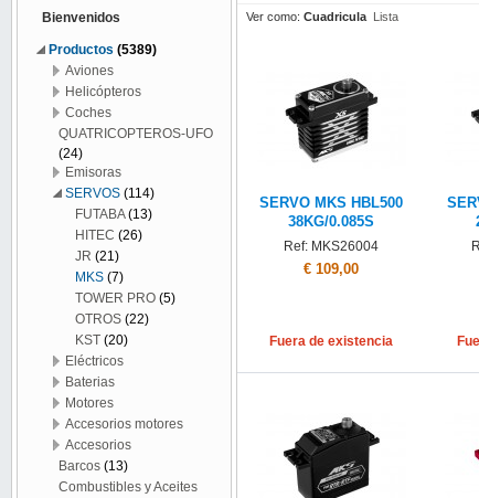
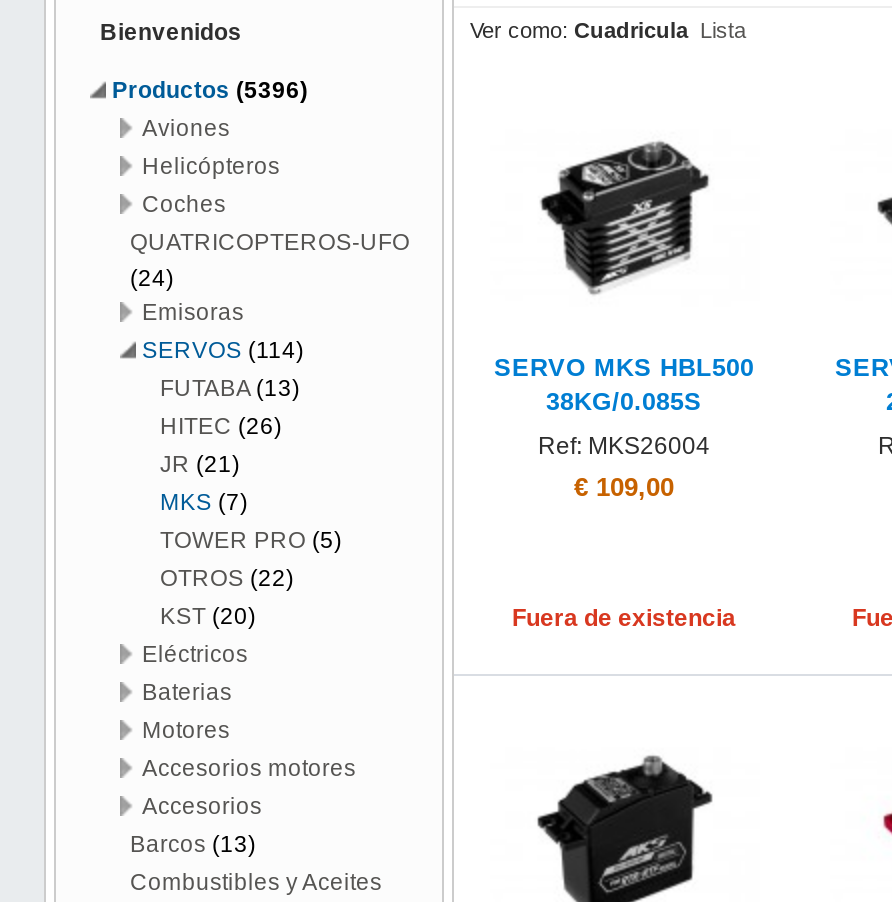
[49,43,157,56] Productos (5389) -> [112,78,308,102] Productos (5396)

